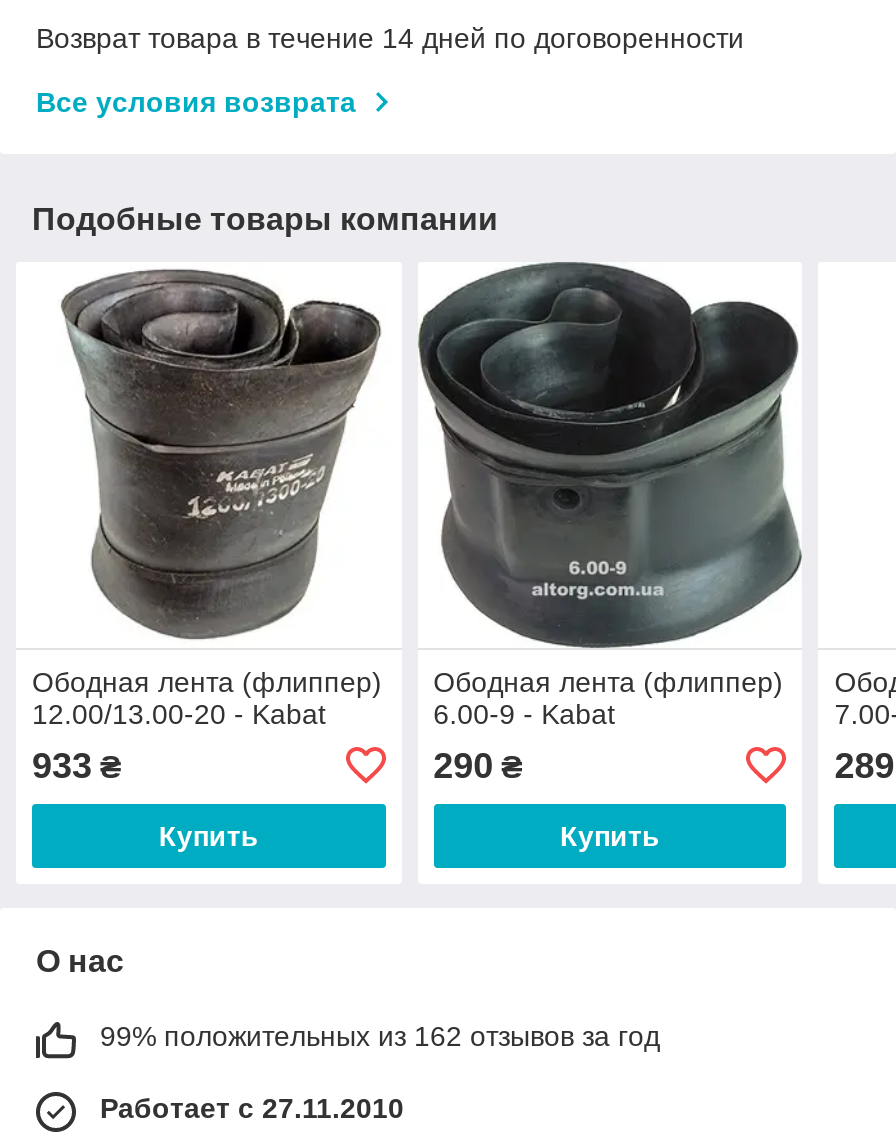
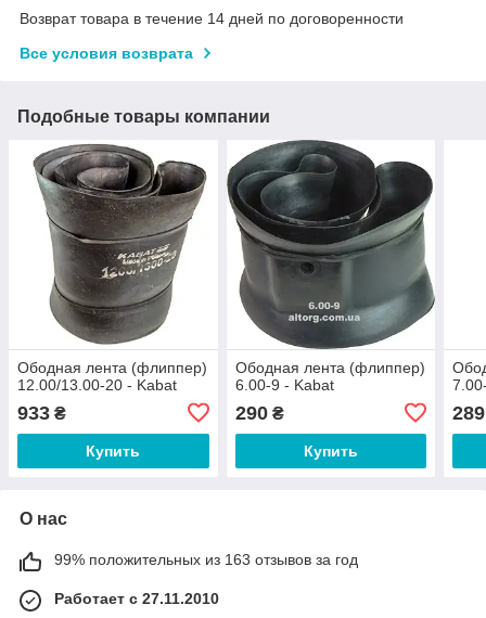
[100,1020,660,1052] 99% положительных из 162 отзывов за год -> [54,551,358,568] 99% положительных из 163 отзывов за год

